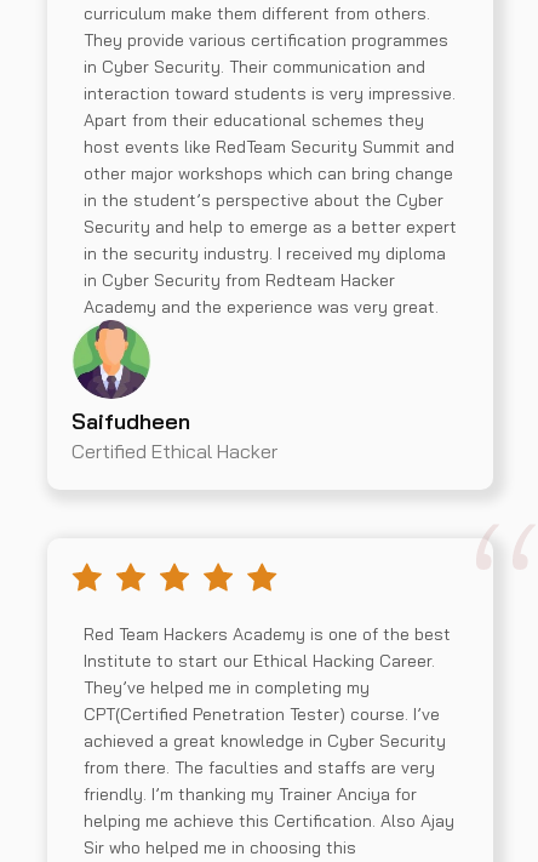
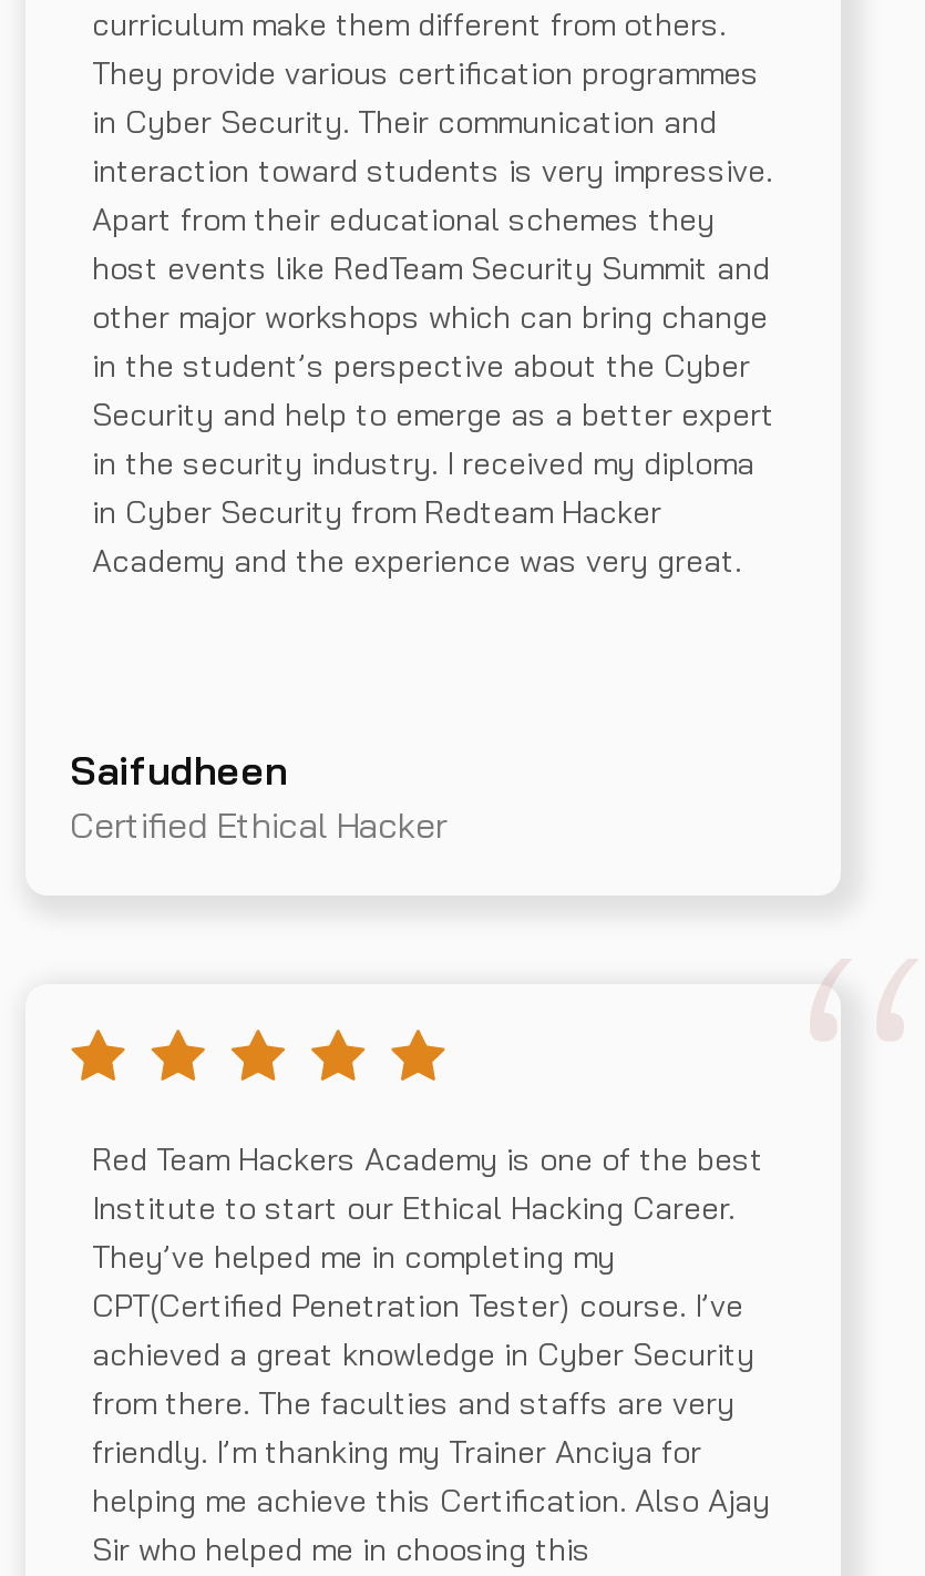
[71,320,151,400] [image] -> none

